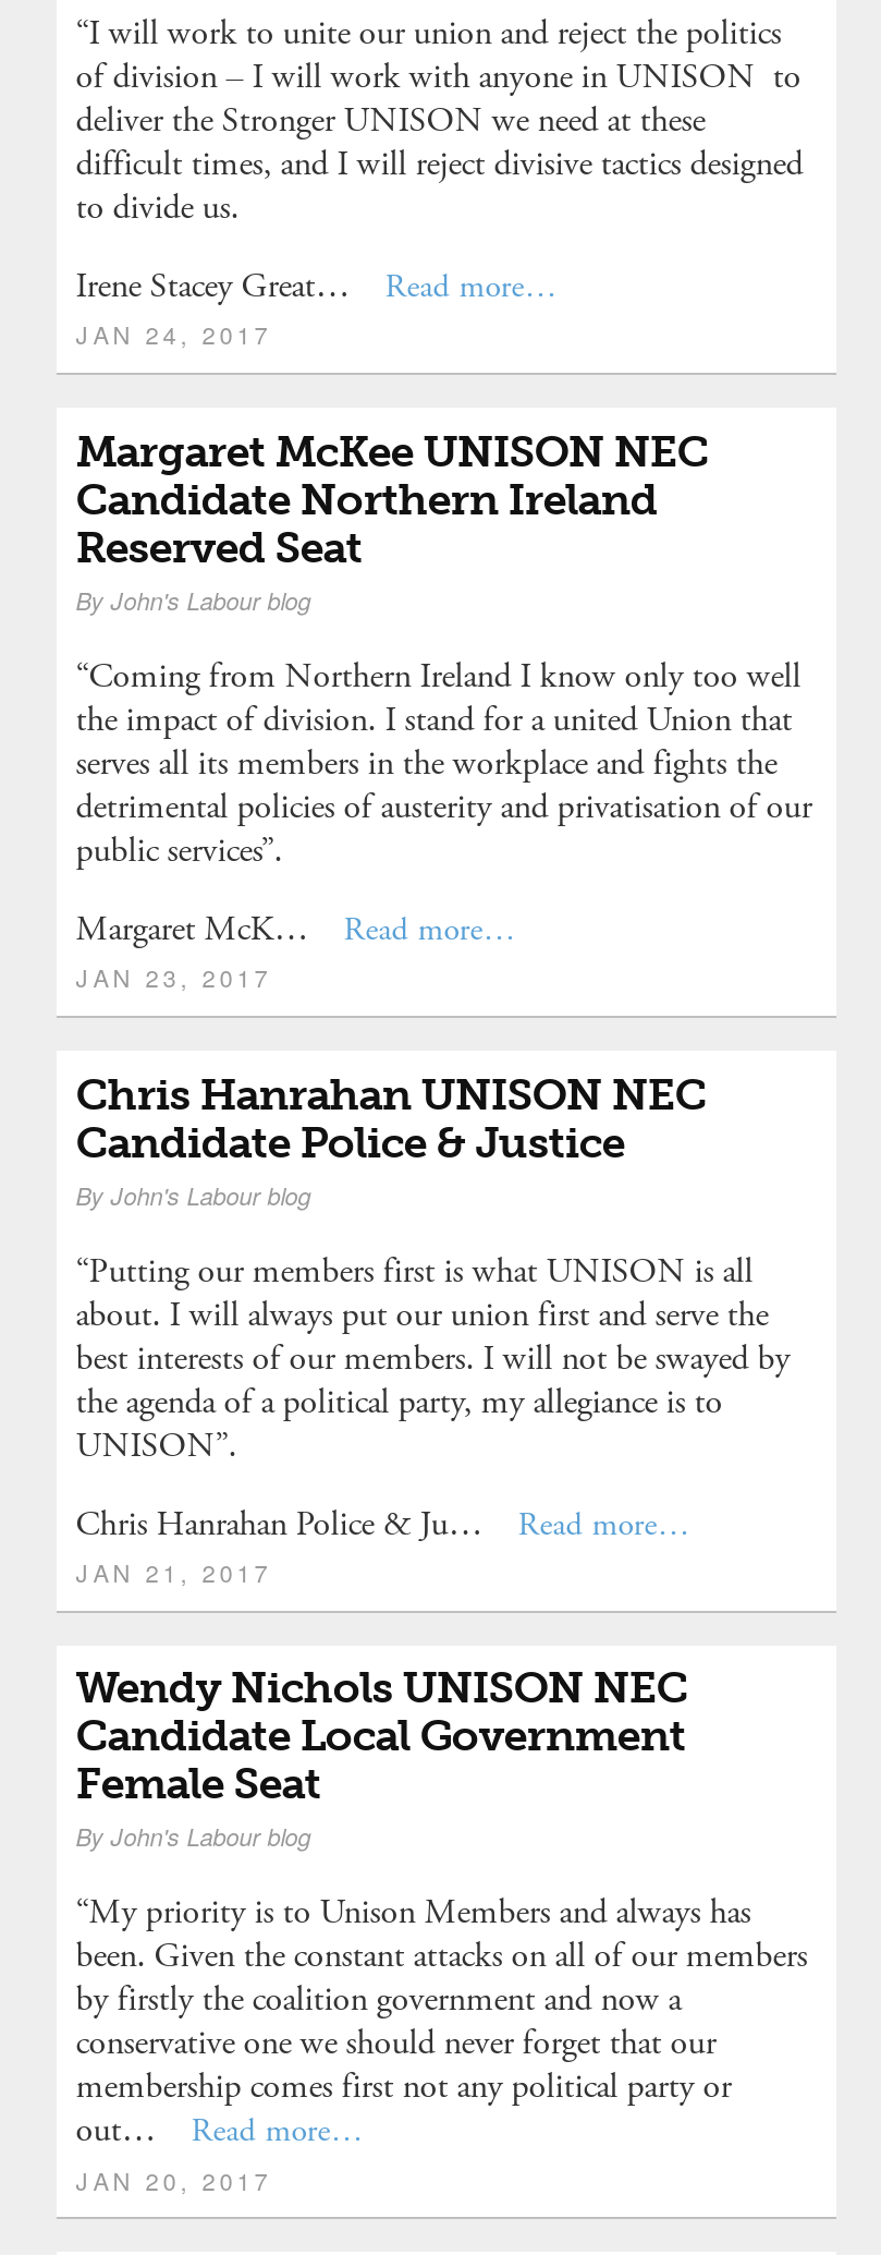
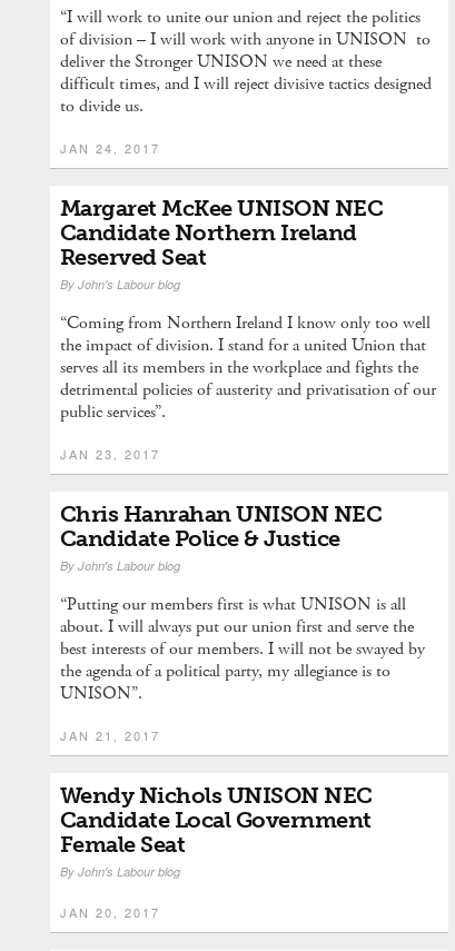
[76,264,557,310] Irene Stacey Great… | Read more… -> none
[76,907,516,952] Margaret McK… | Read more… -> none
[76,1501,690,1547] Chris Hanrahan Police & Ju… | Read more… -> none
[76,1891,808,2155] “My priority is to Unison Members and always has | been. Given the constant attacks on all of our members | by firstly the coalition government and now a | conservative one we should never forget that our | membership comes first not any political party or | out… | Read more… -> none

